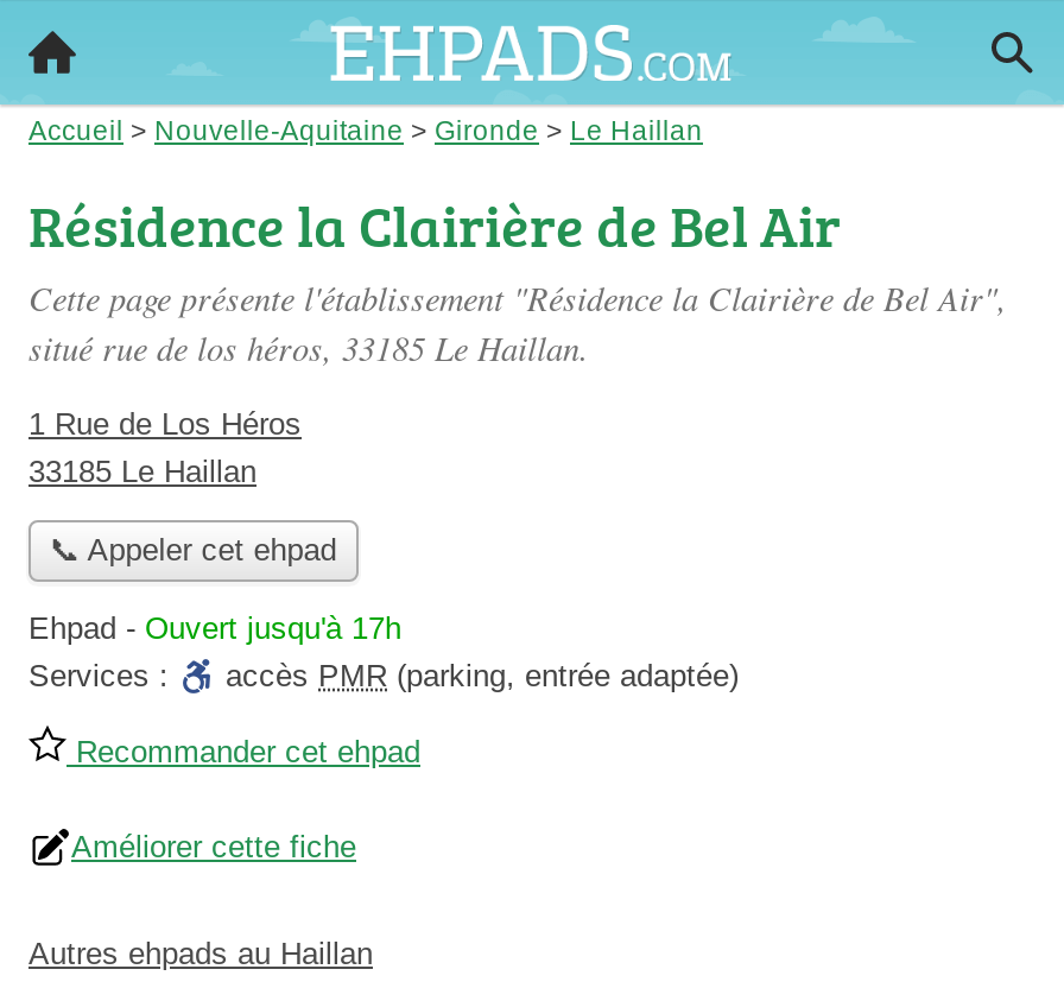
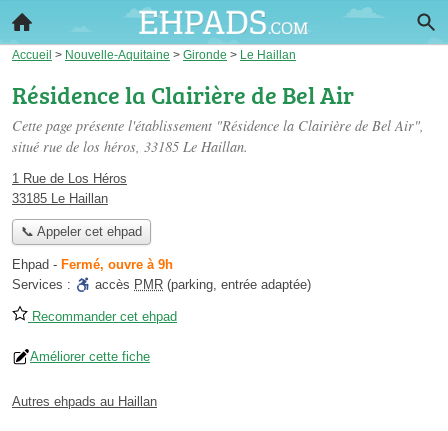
[28,611,401,647] Ehpad - Ouvert jusqu'à 17h -> [12,257,173,272] Ehpad - Fermé, ouvre à 9h

